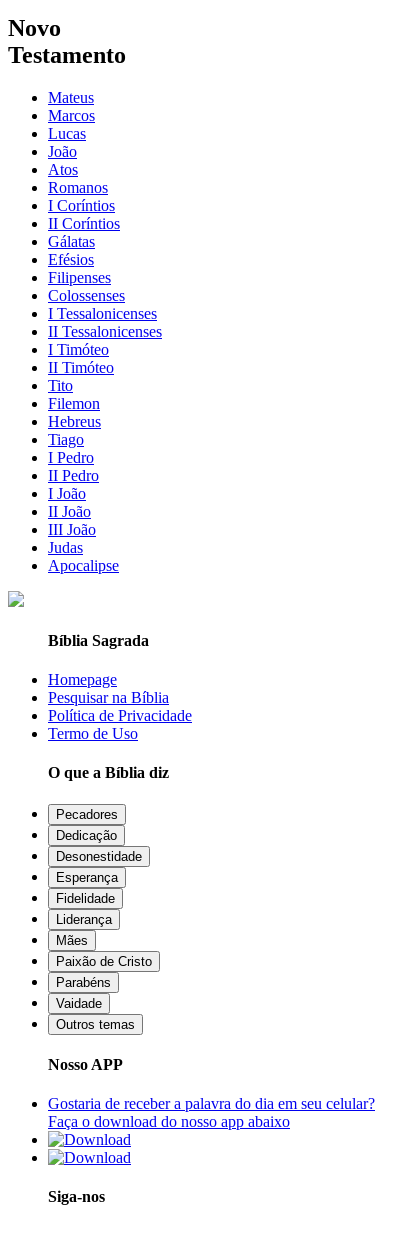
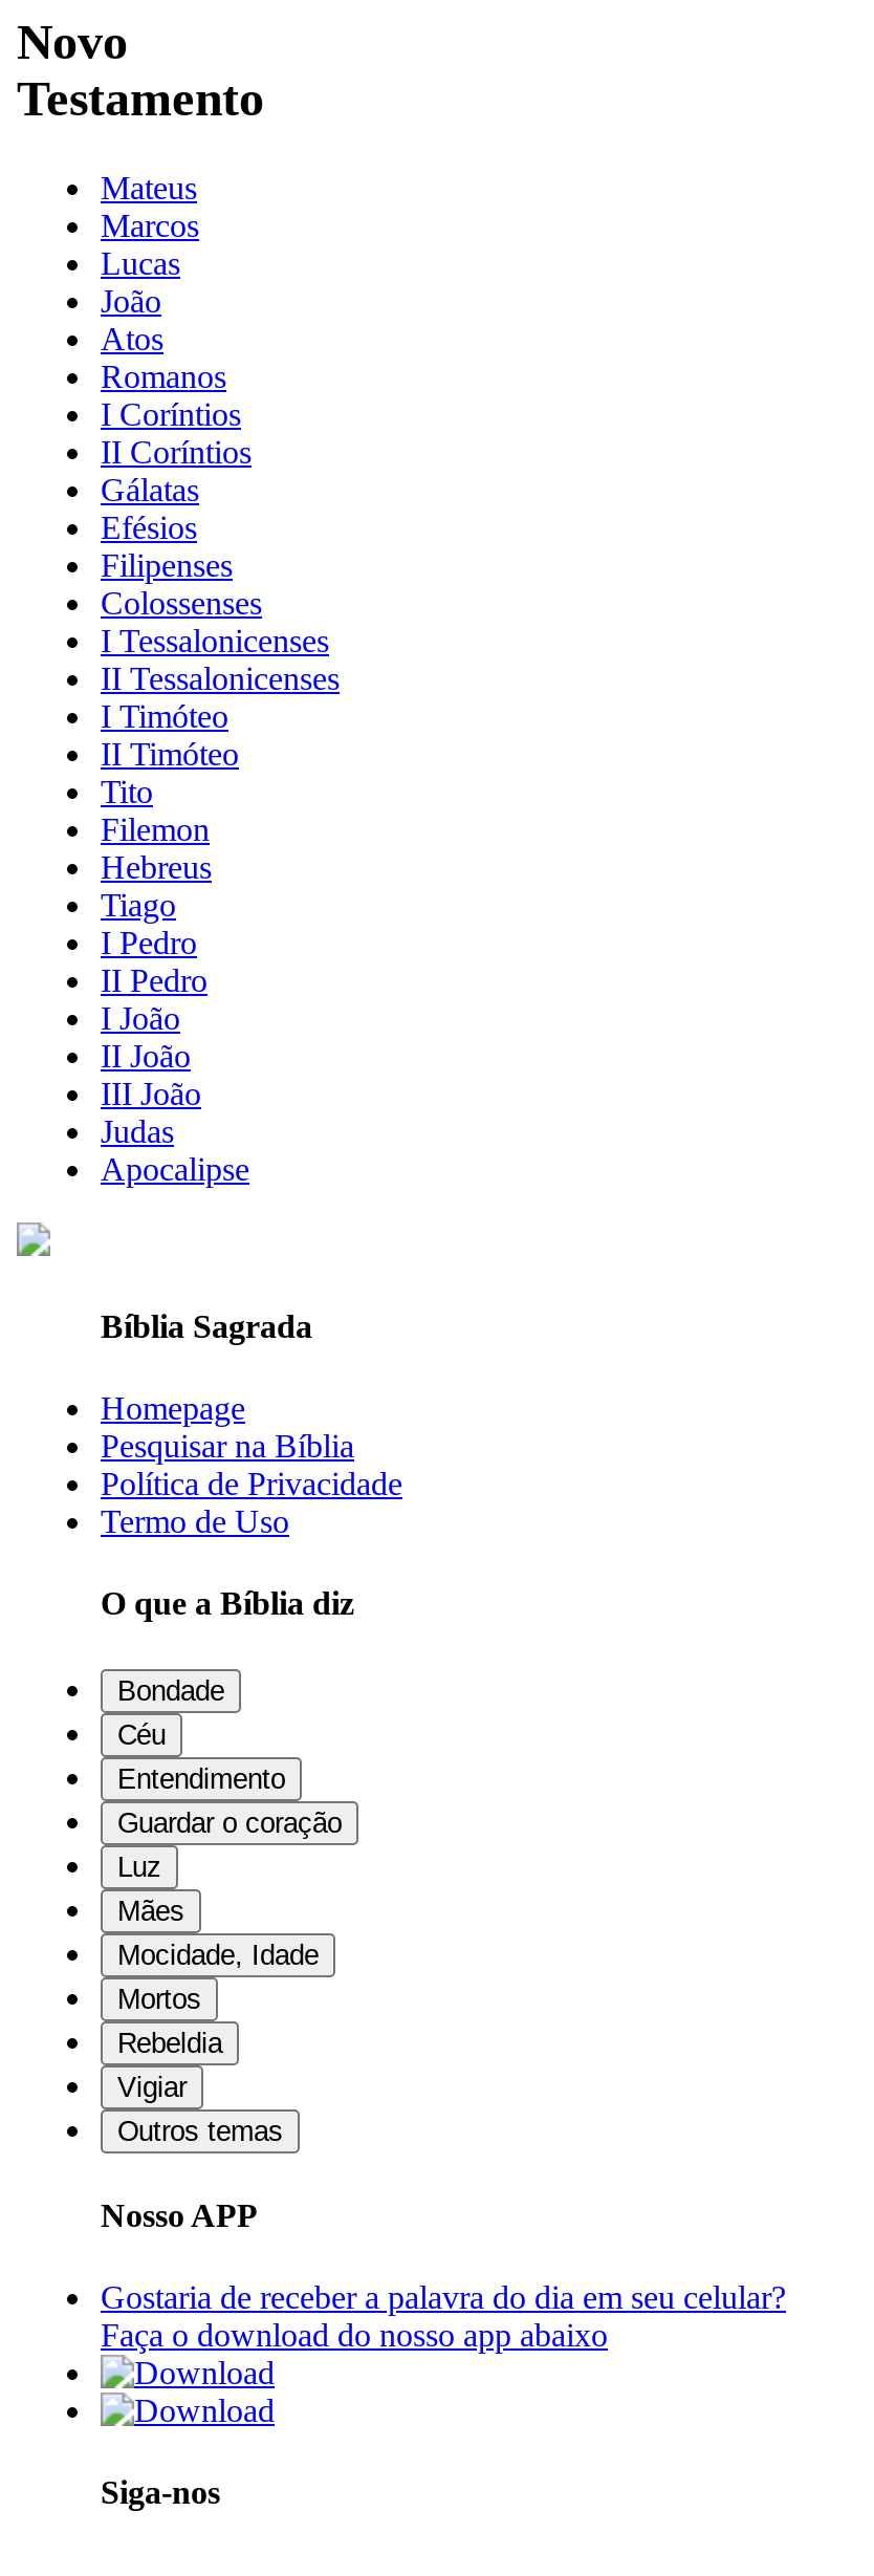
[56,807,142,927] Pecadores | Dedicação | Desonestidade | Esperança | Fidelidade | Liderança -> [117,1675,342,1882] Bondade | Céu | Entendimento | Guardar o coração | Luz
moved [56,933,88,948] -> [117,1895,184,1926]: Mães
[56,954,152,1011] Paixão de Cristo | Parabéns | Vaidade -> [117,1939,319,2102] Mocidade, Idade | Mortos | Rebeldia | Vigiar

